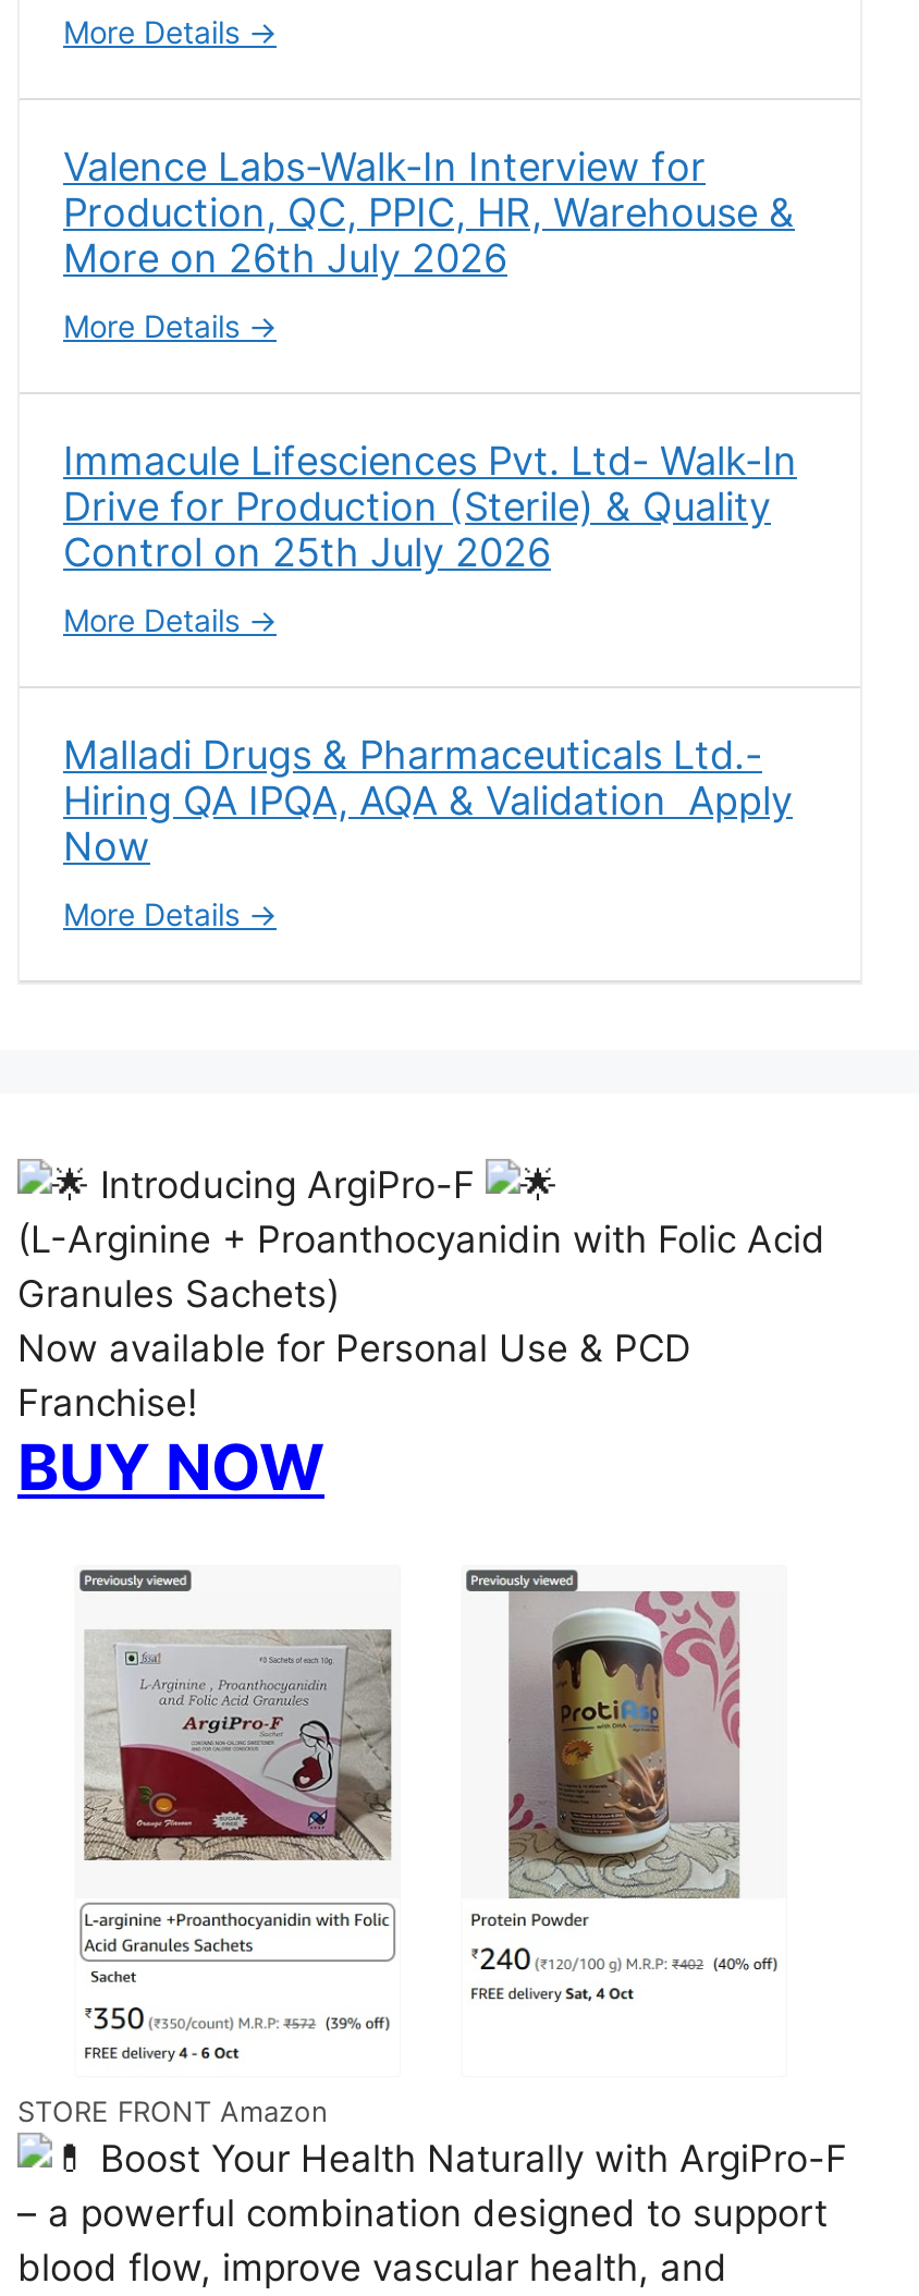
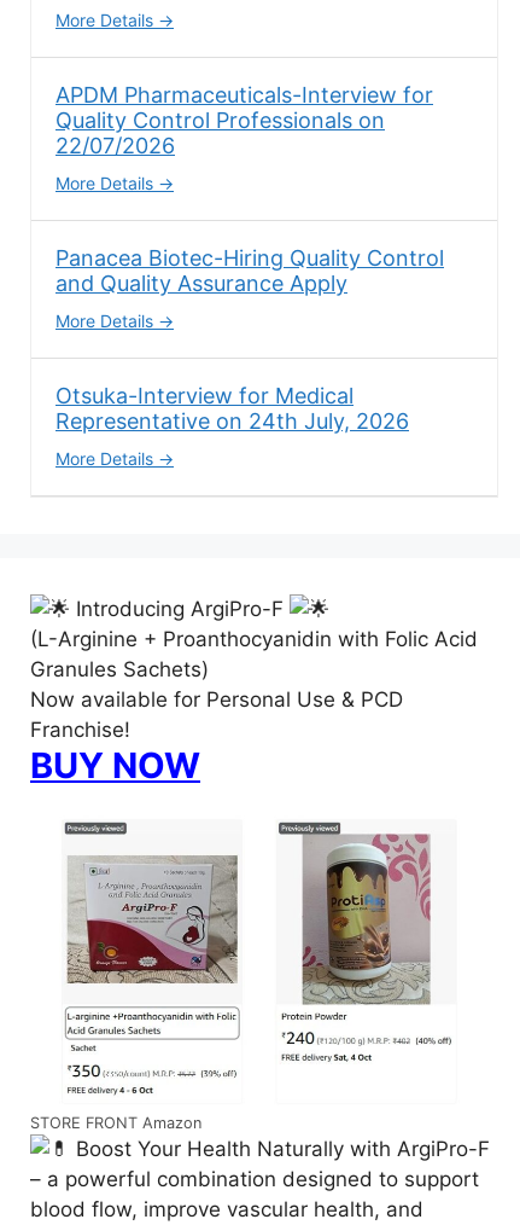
[63,144,795,281] Valence Labs-Walk-In Interview for | Production, QC, PPIC, HR, Warehouse & | More on 26th July 2026 -> [55,82,433,158] APDM Pharmaceuticals-Interview for | Quality Control Professionals on | 22/07/2026
[63,438,797,575] Immacule Lifesciences Pvt. Ltd- Walk-In | Drive for Production (Sterile) & Quality | Control on 25th July 2026 -> [55,245,444,296] Panacea Biotec-Hiring Quality Control | and Quality Assurance Apply
[63,732,793,869] Malladi Drugs & Pharmaceuticals Ltd.- | Hiring QA IPQA, AQA & Validation Apply | Now -> [55,383,409,434] Otsuka-Interview for Medical | Representative on 24th July, 2026

